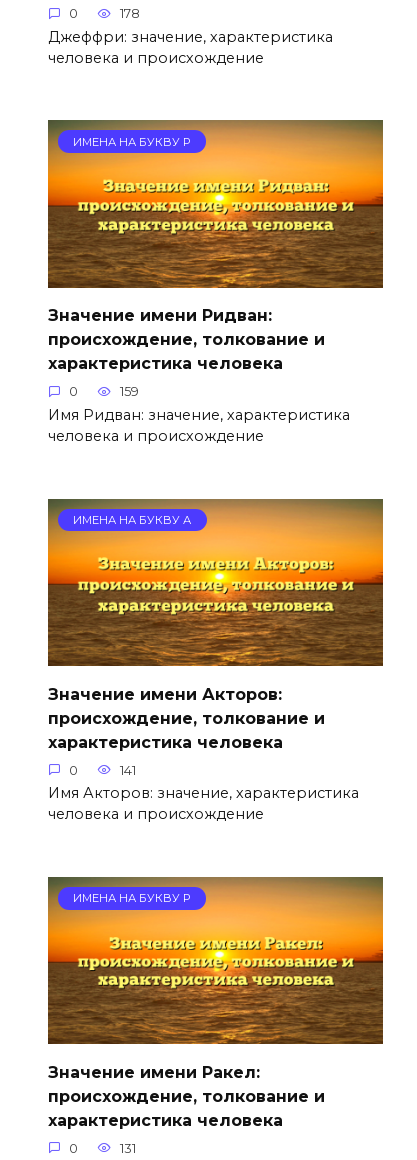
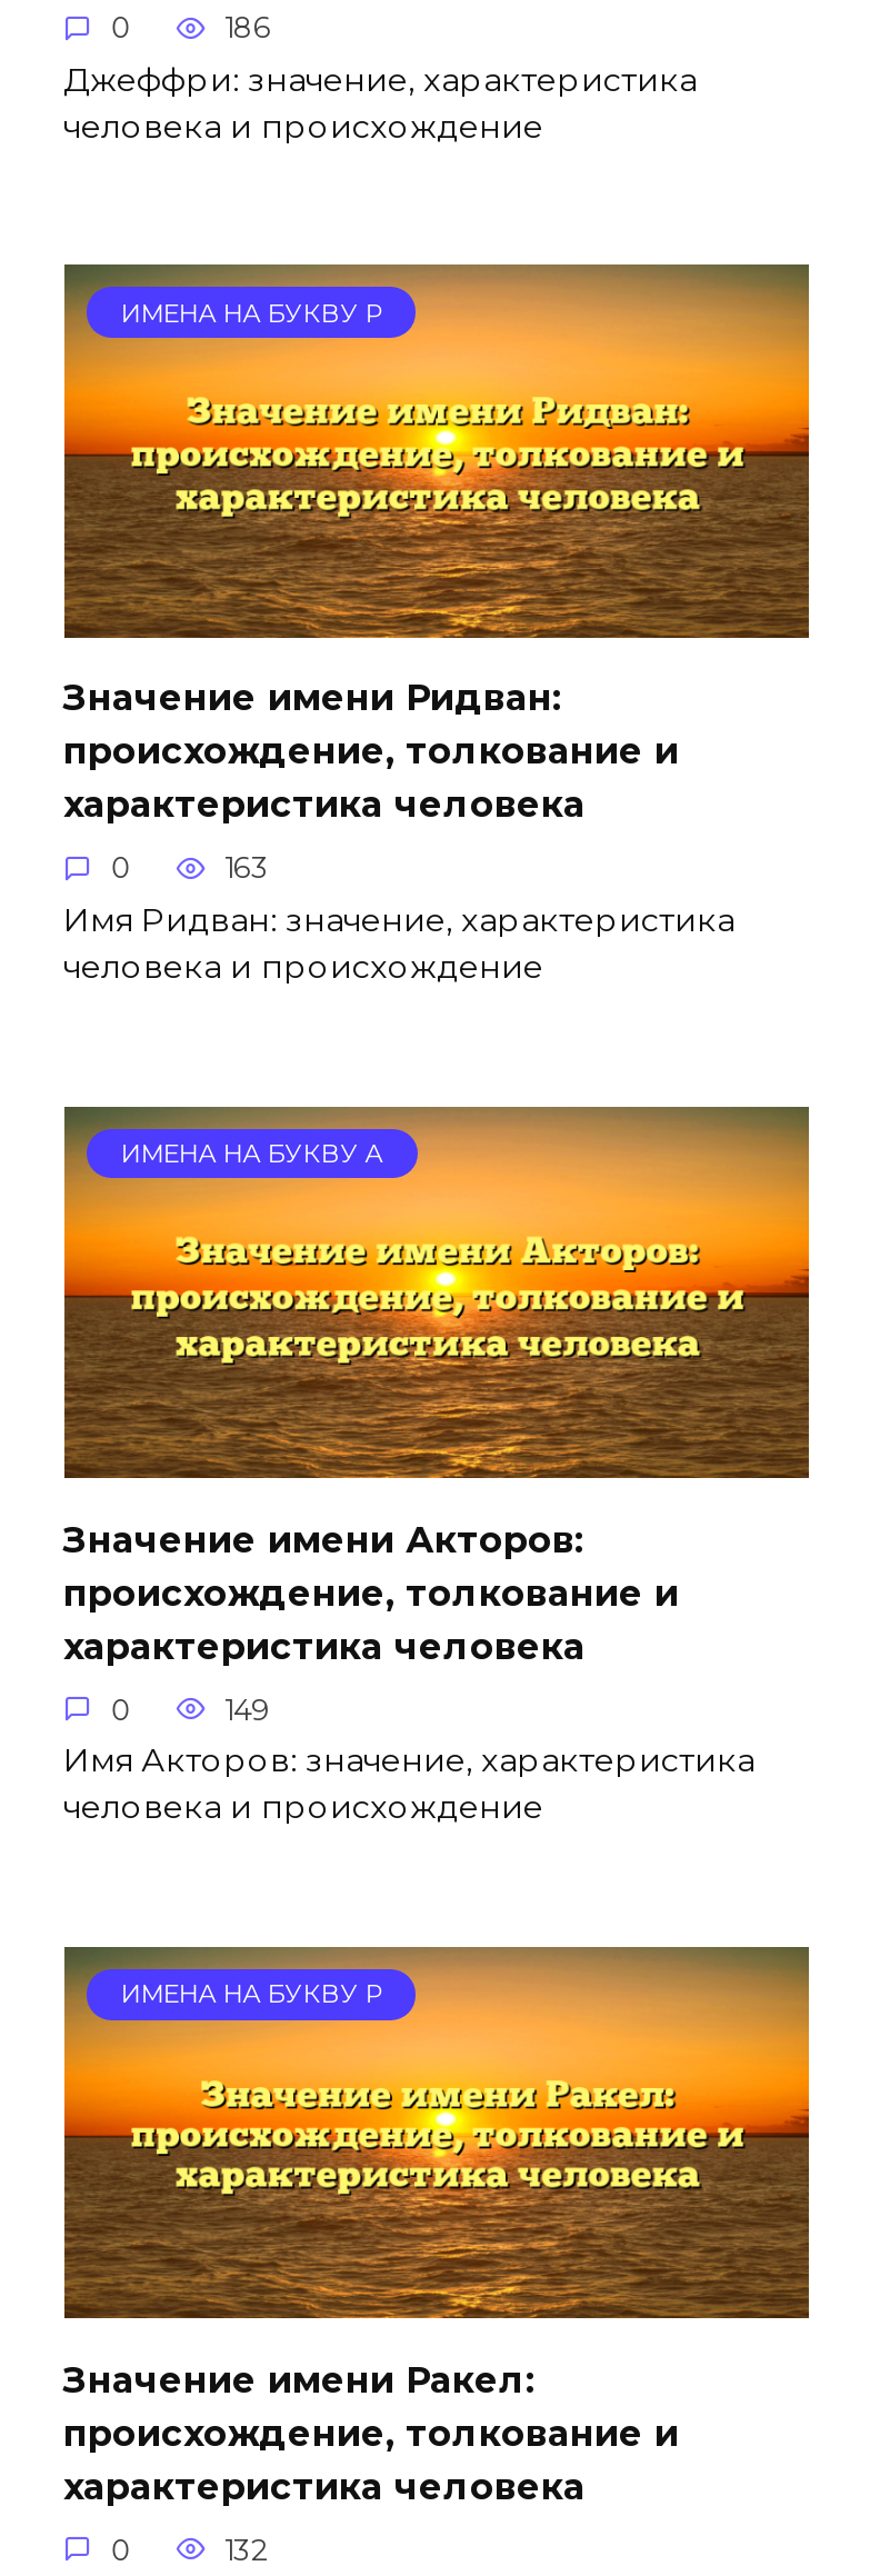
[120,6,140,21] 178 -> [224,11,271,45] 186
[120,384,139,399] 159 -> [224,852,269,885] 163
[120,763,136,778] 141 -> [224,1693,269,1726] 149
[120,1141,136,1156] 131 -> [224,2533,267,2567] 132

